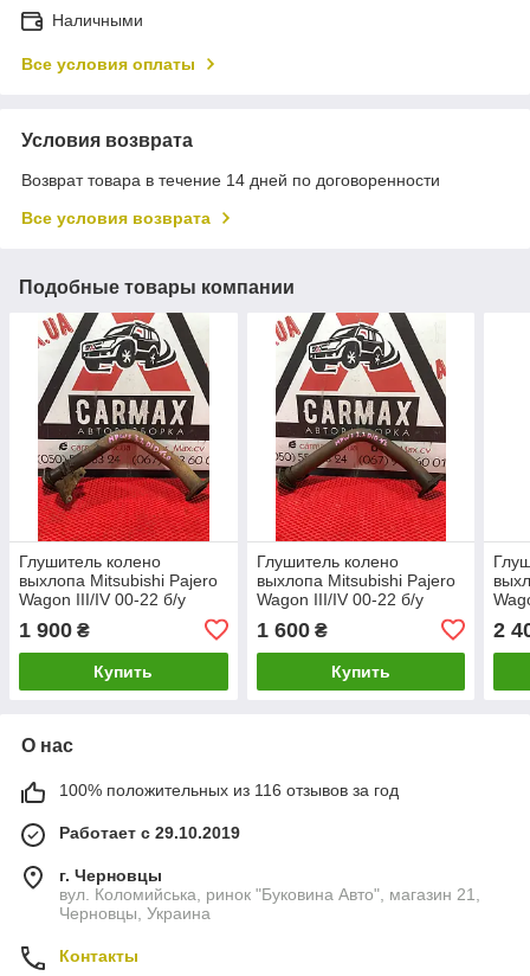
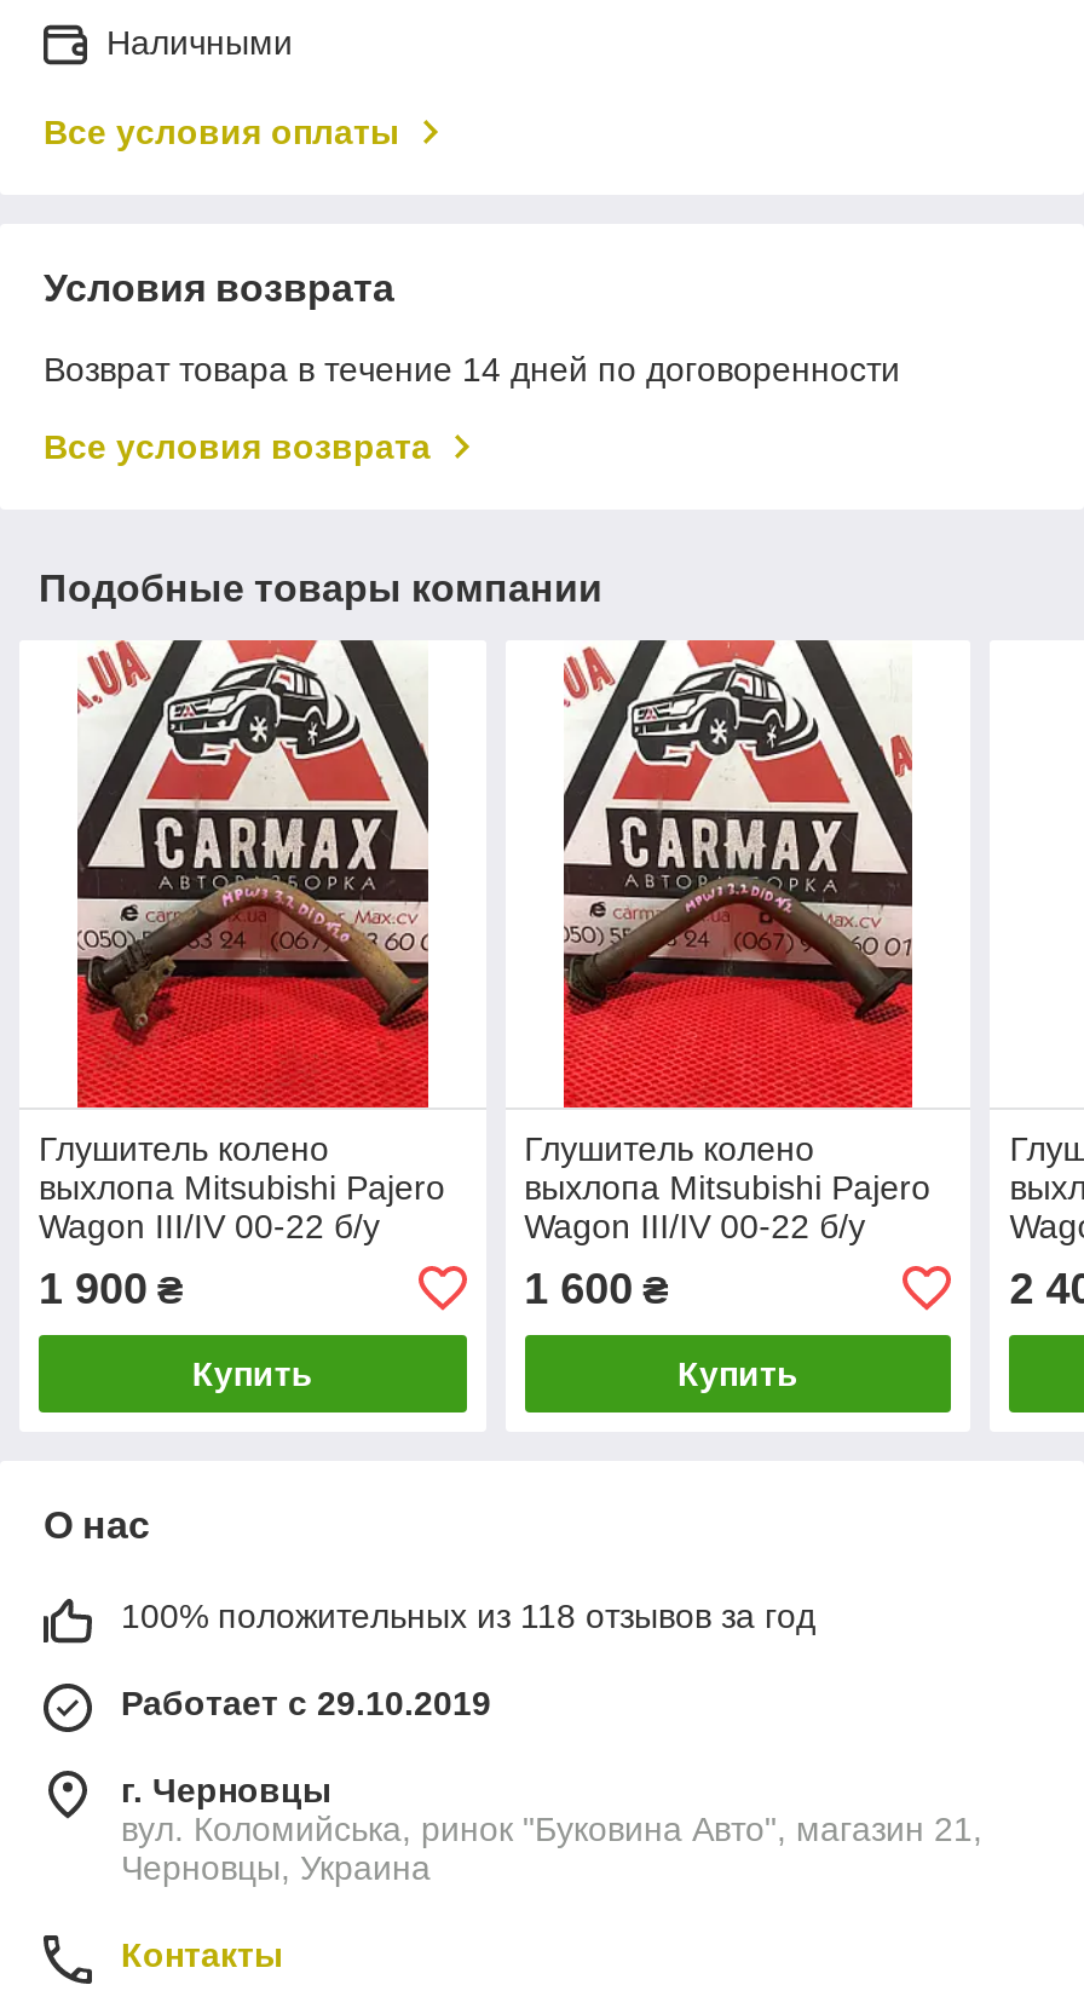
[59,780,399,799] 100% положительных из 116 отзывов за год -> [121,1596,815,1635] 100% положительных из 118 отзывов за год

